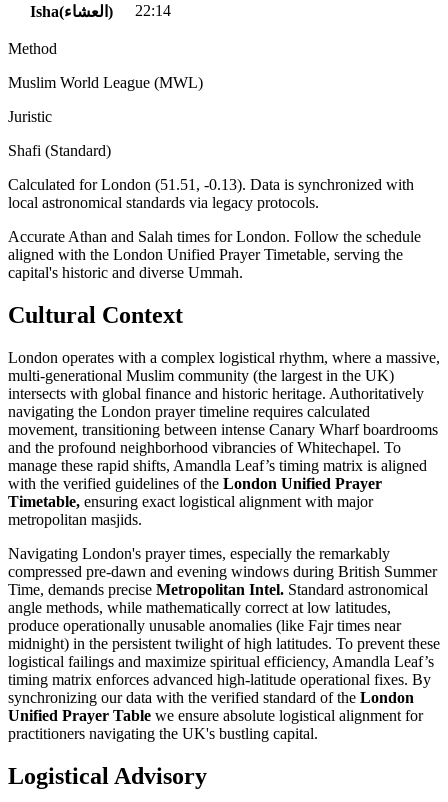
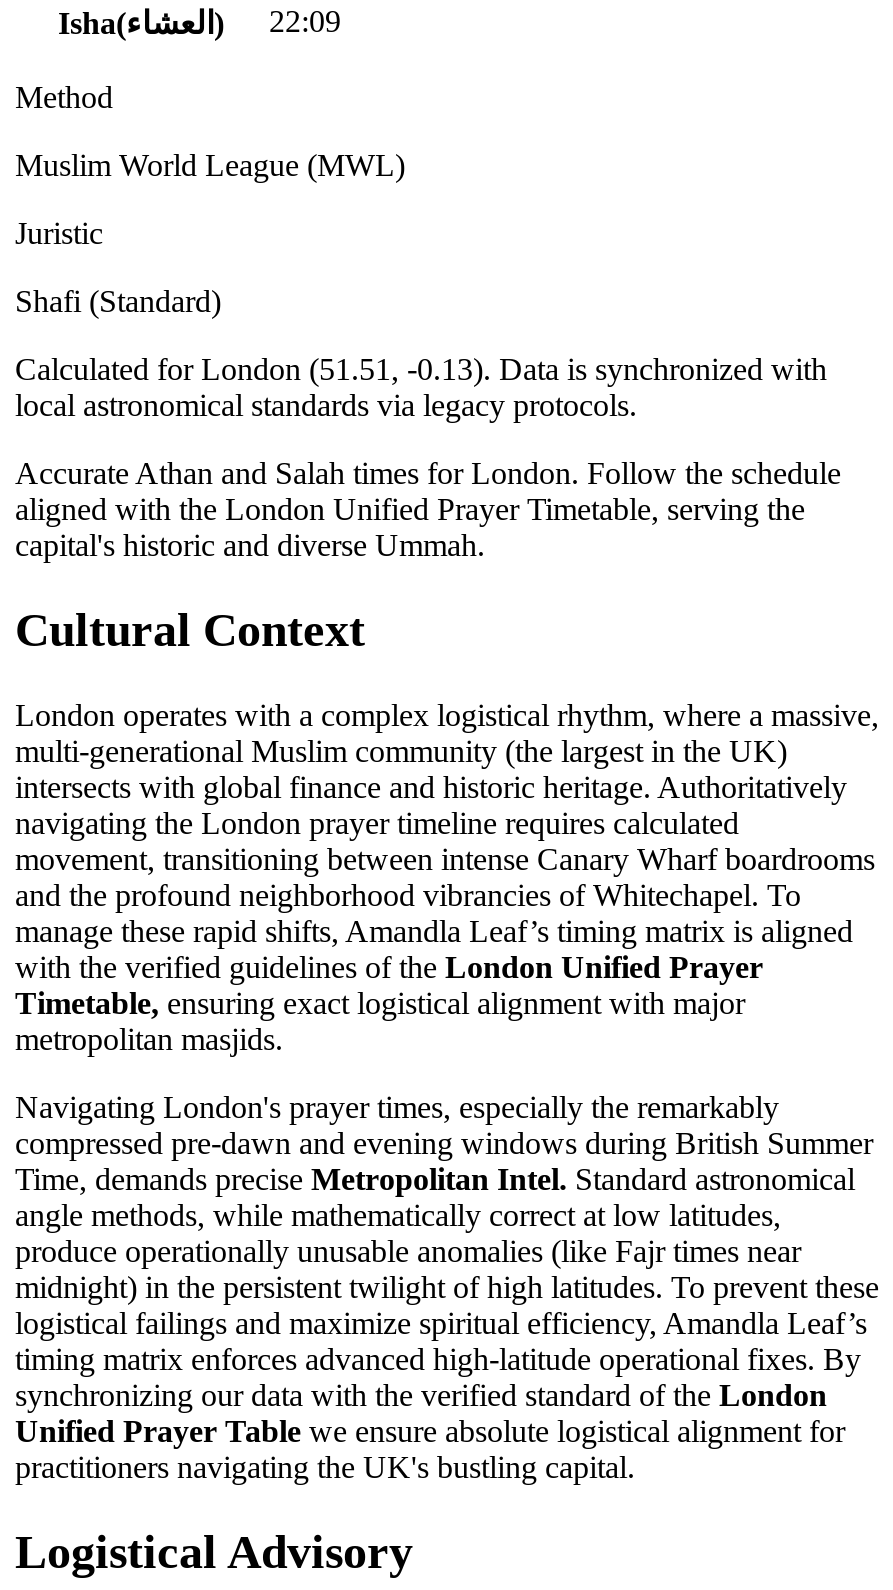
[135,2,171,19] 22:14 -> [269,5,341,39] 22:09

